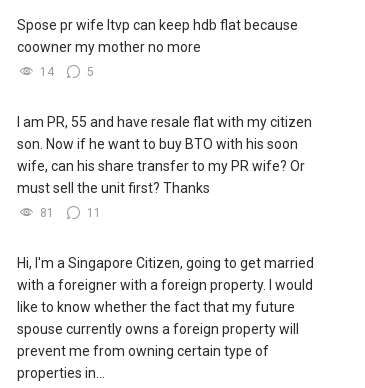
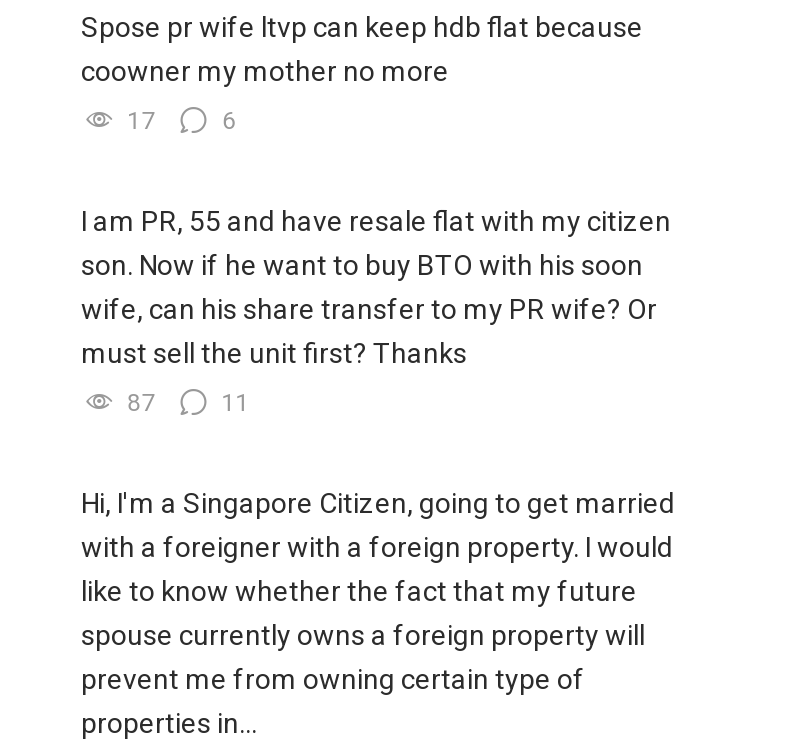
[40,65,54,79] 14 -> [127,108,155,136] 17
[87,65,94,79] 5 -> [222,108,236,136] 6
[40,206,54,220] 81 -> [127,390,155,418] 87

